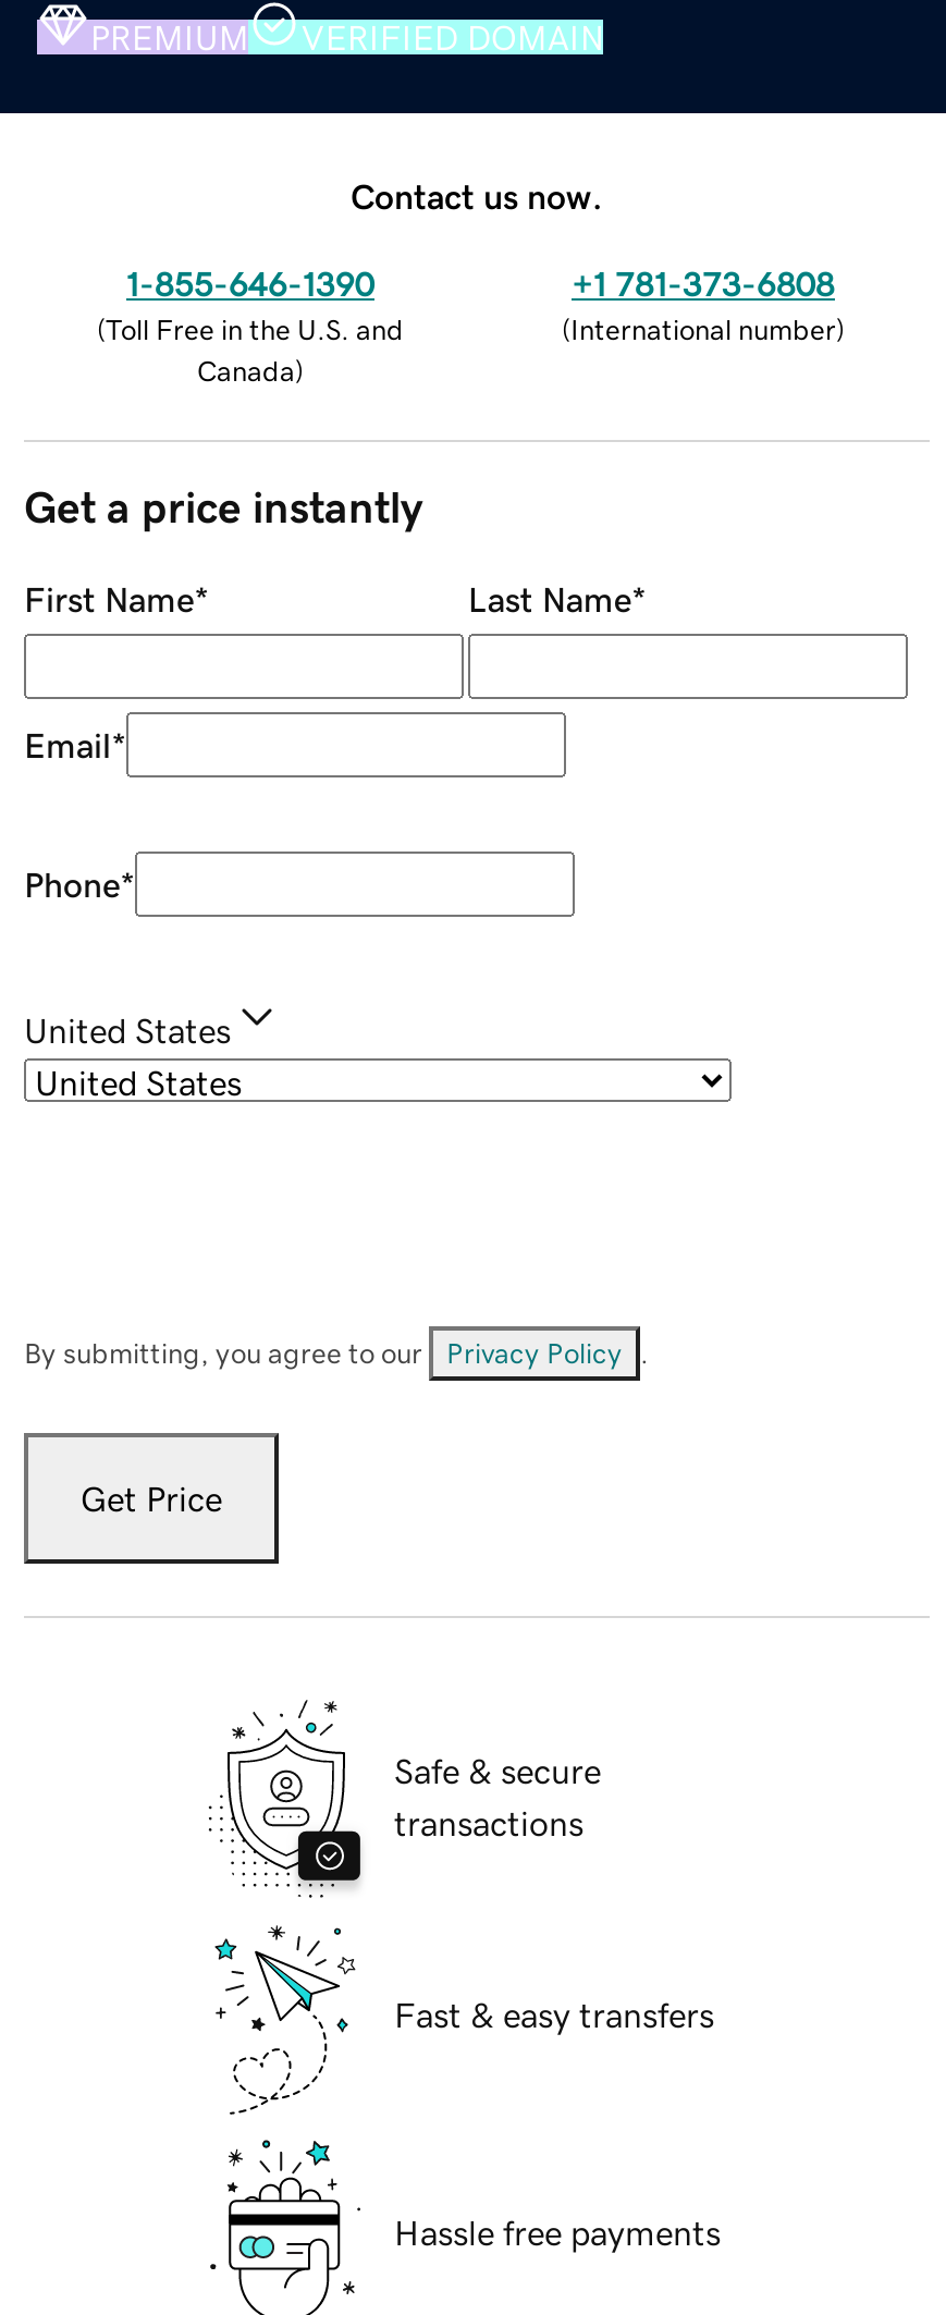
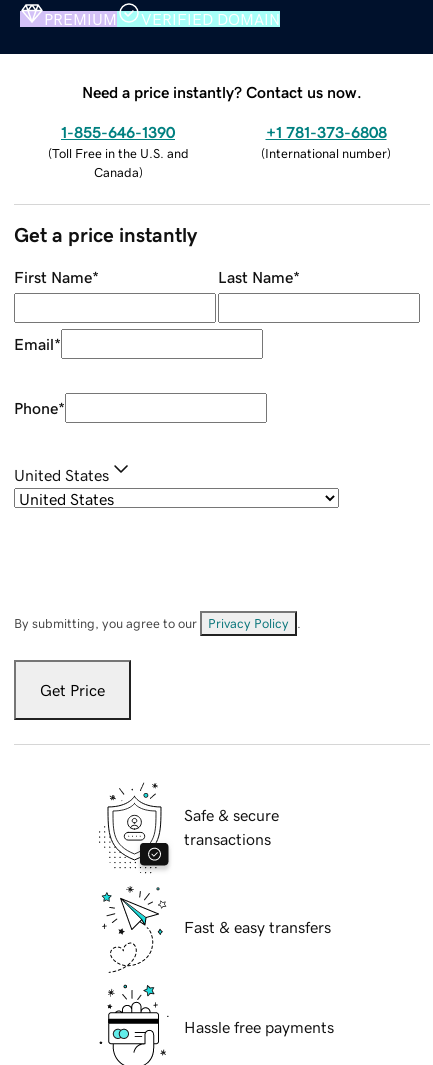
[351,178,603,213] Contact us now. -> [82,84,362,100] Need a price instantly? Contact us now.

